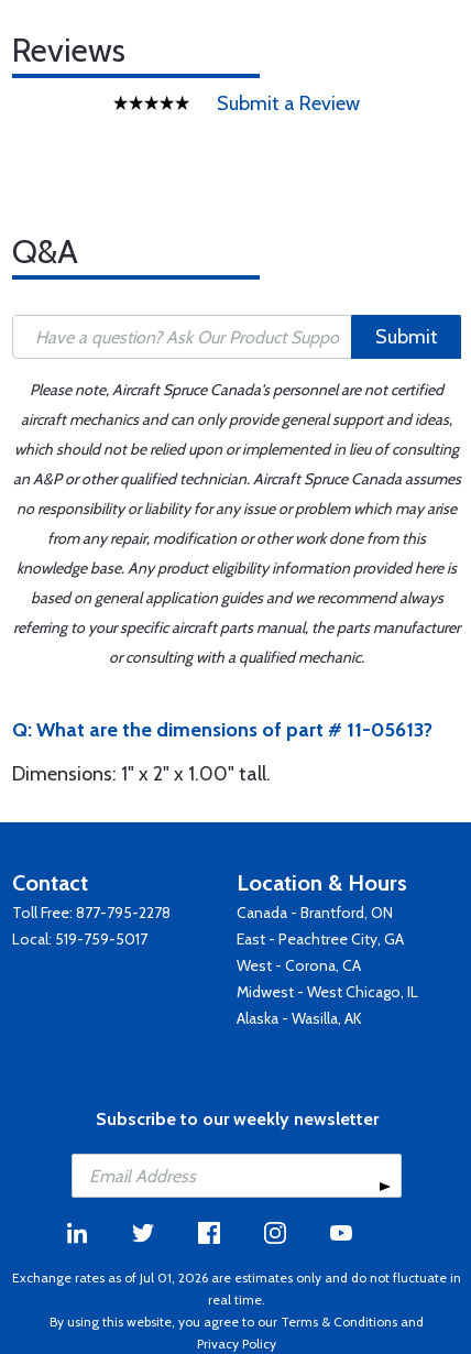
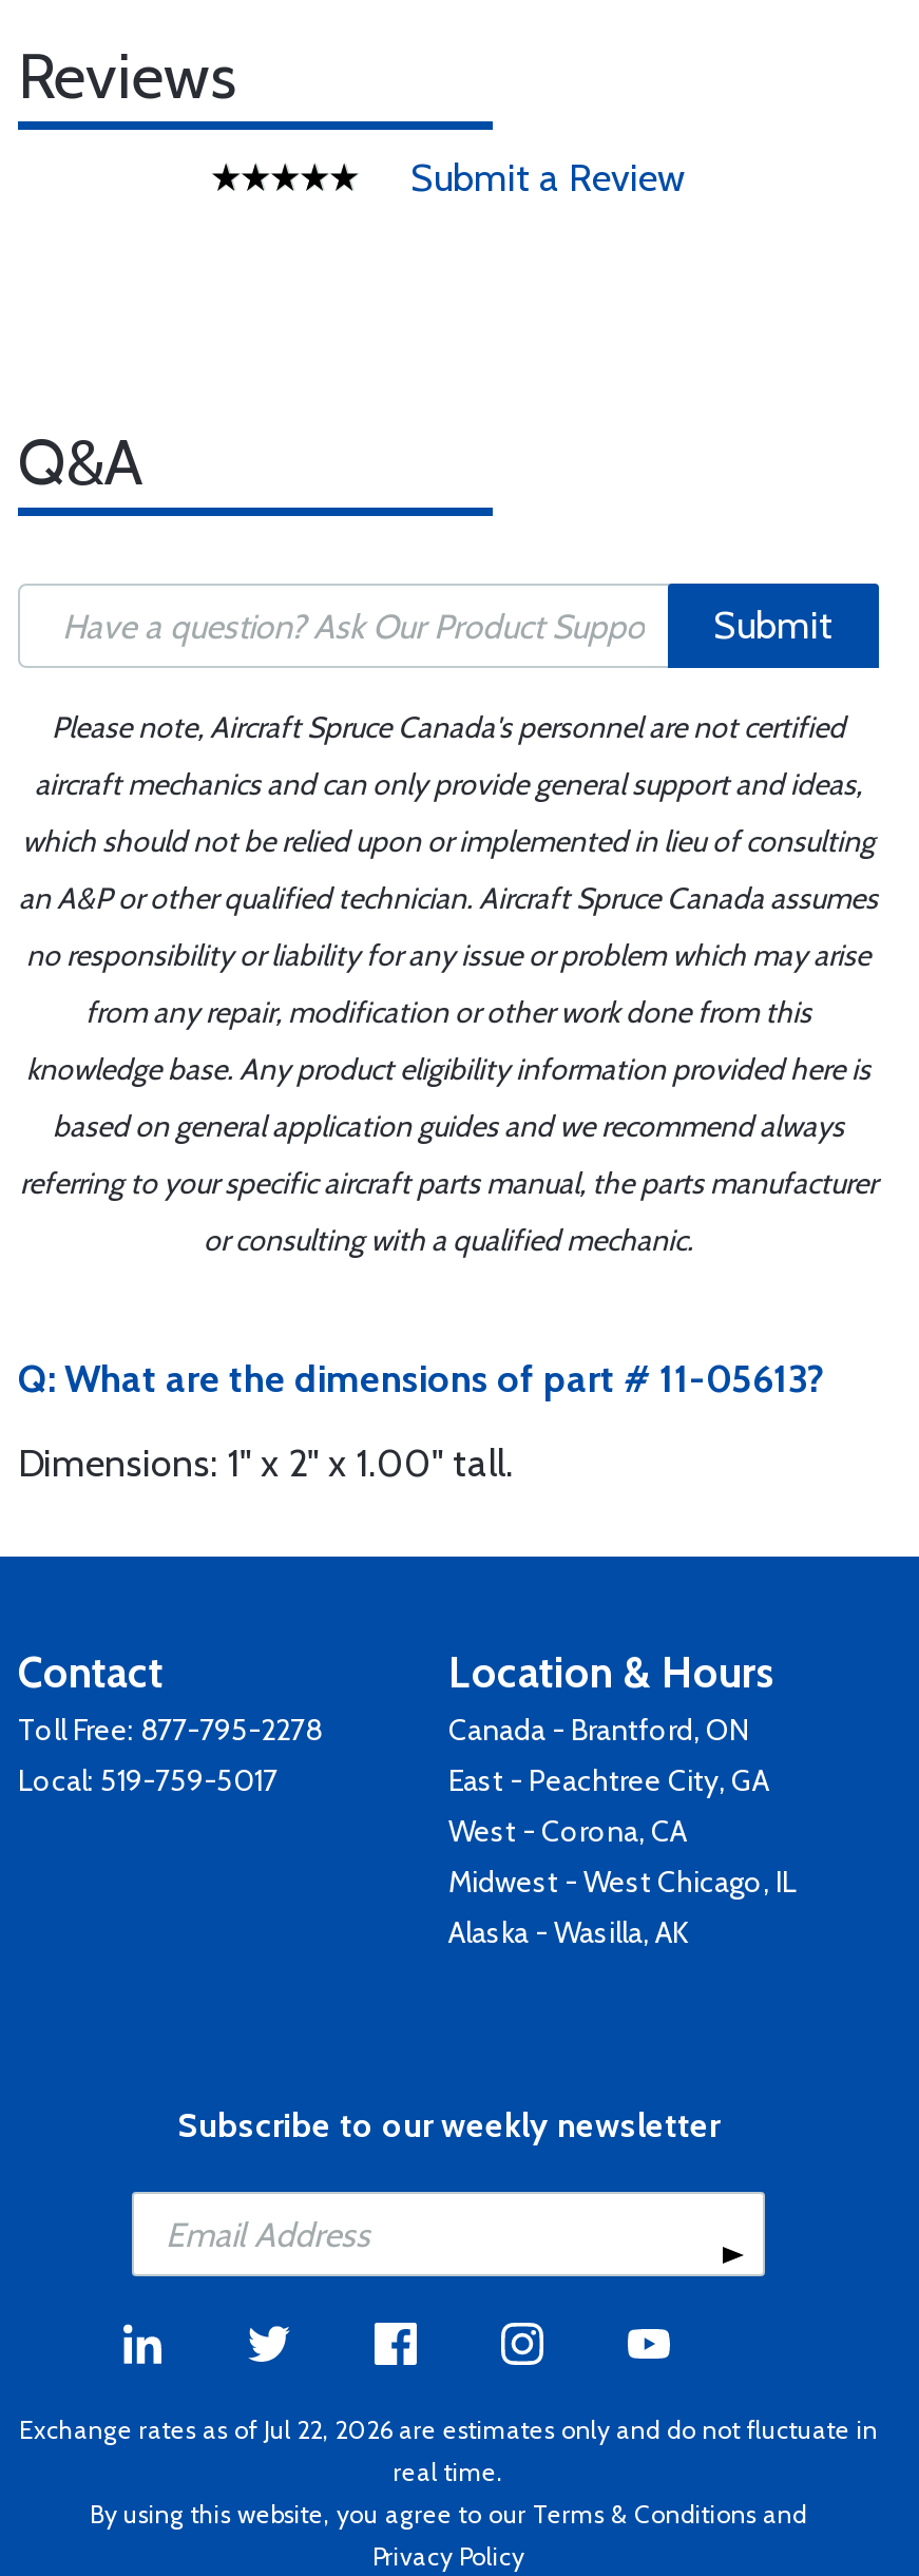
[12,1269,461,1285] Exchange rates as of Jul 01, 2026 are estimates only and do not fluctuate in -> [19,2413,878,2444] Exchange rates as of Jul 22, 2026 are estimates only and do not fluctuate in

